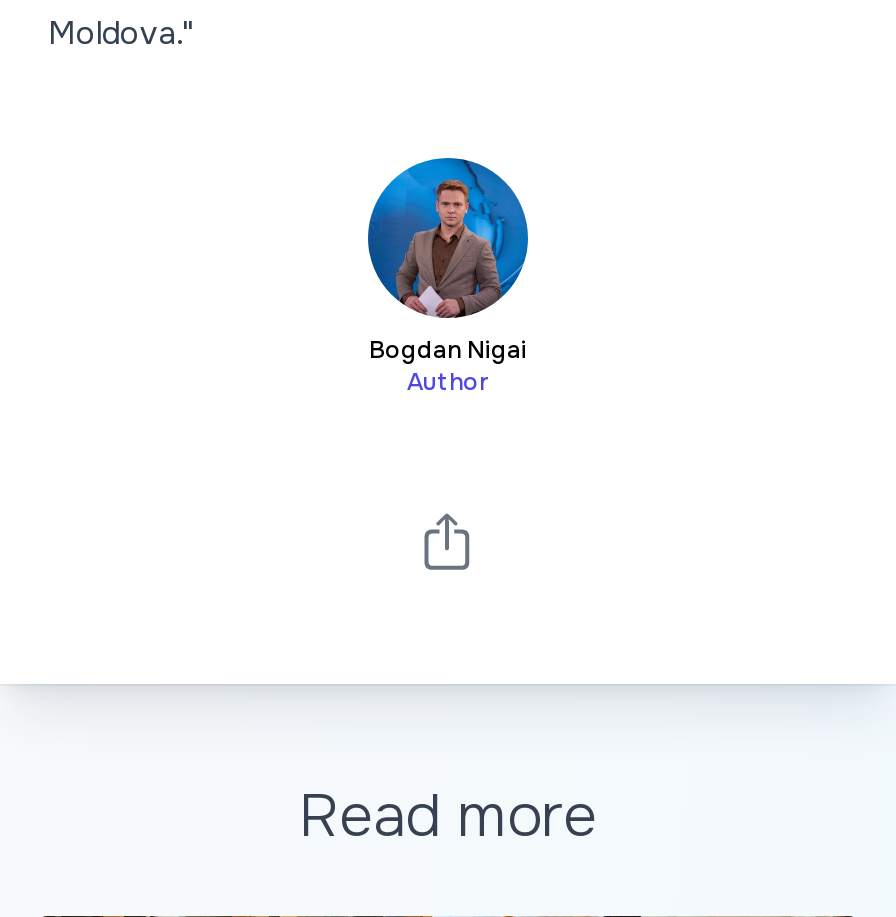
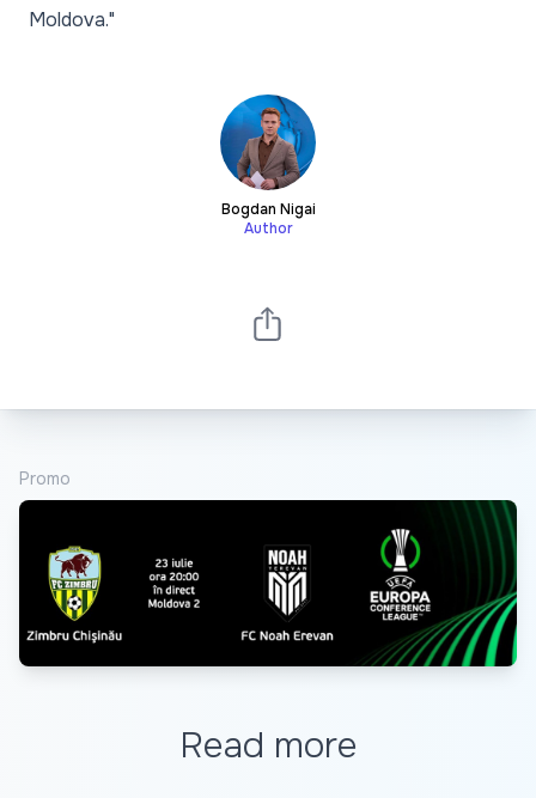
none -> [18,499,518,668] [image]
none -> [19,468,71,489] Promo

